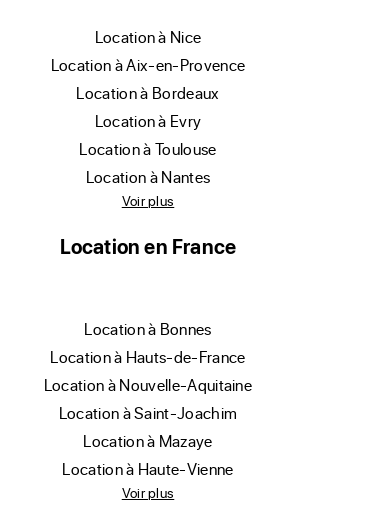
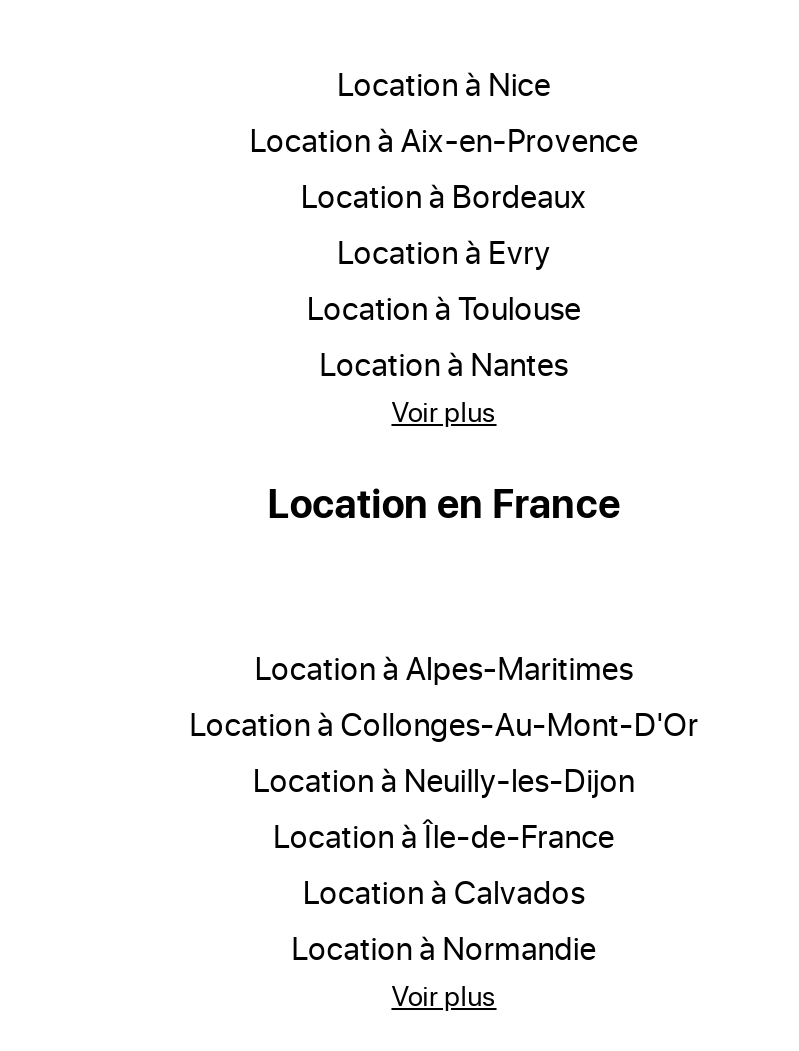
[93,318,212,339] location à Bonnes -> [271,646,633,688] location à Alpes-Maritimes
[59,346,246,367] location à Hauts-de-France -> [206,702,699,744] location à Collonges-Au-Mont-D'Or
[52,374,252,395] location à Nouvelle-Aquitaine -> [270,758,635,800] location à Neuilly-les-Dijon
[67,402,237,423] location à Saint-Joachim -> [290,814,615,856] location à Île-de-France
[92,430,213,451] location à Mazaye -> [320,870,585,912] location à Calvados
[71,458,234,479] location à Haute-Vienne -> [308,926,596,968] location à Normandie

